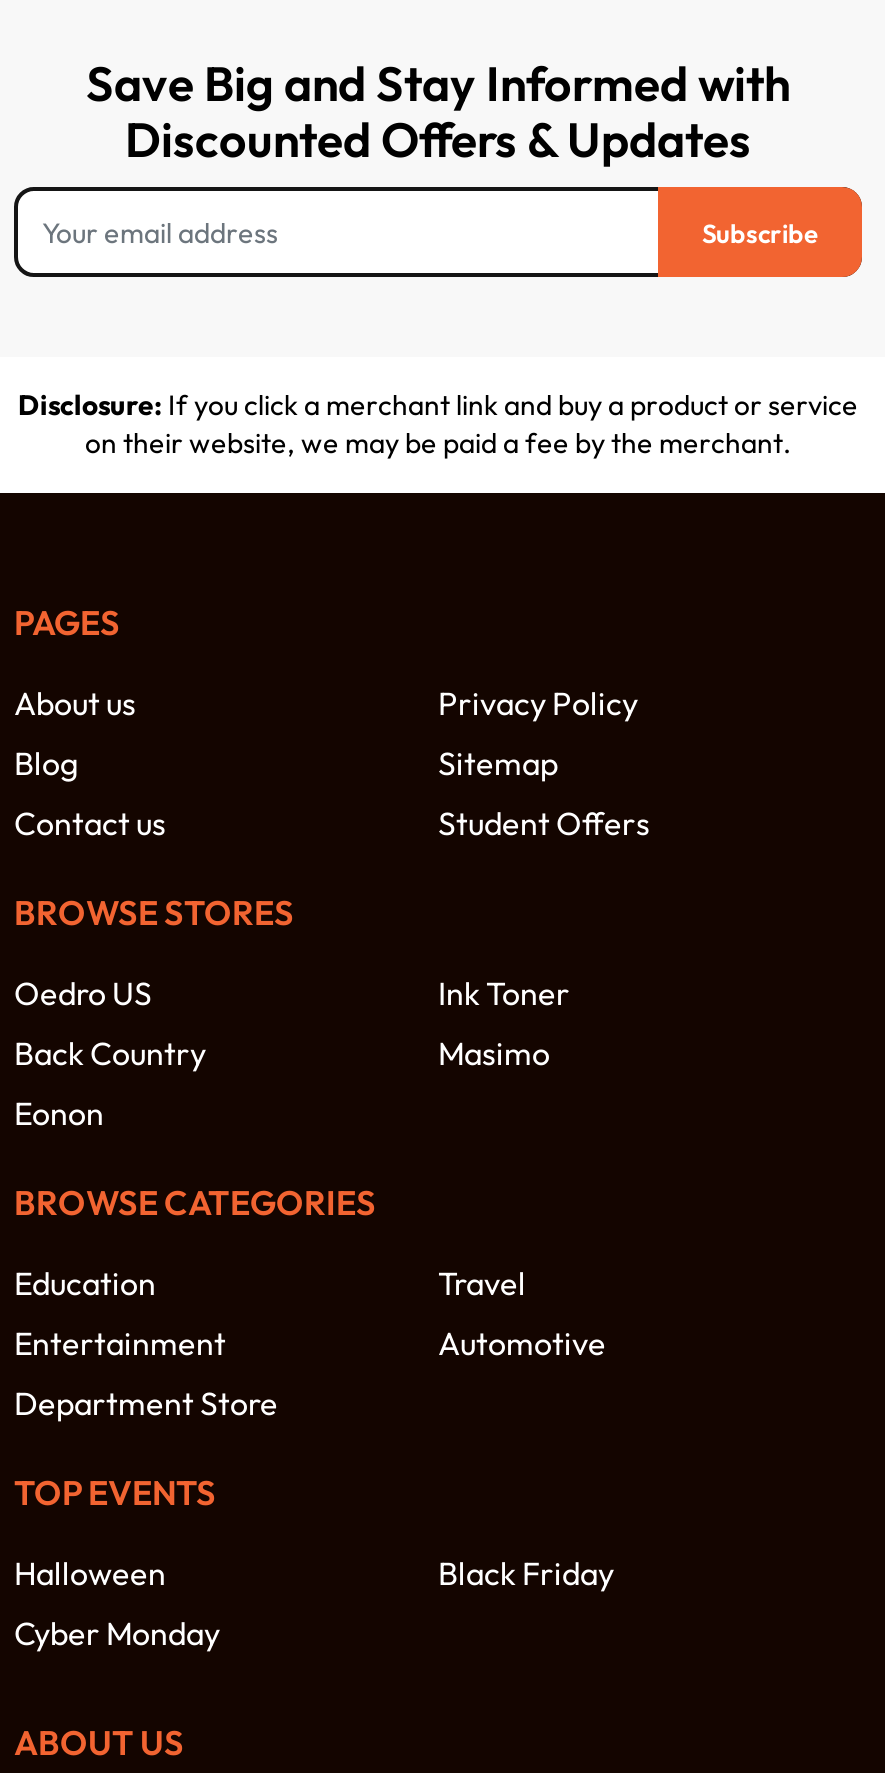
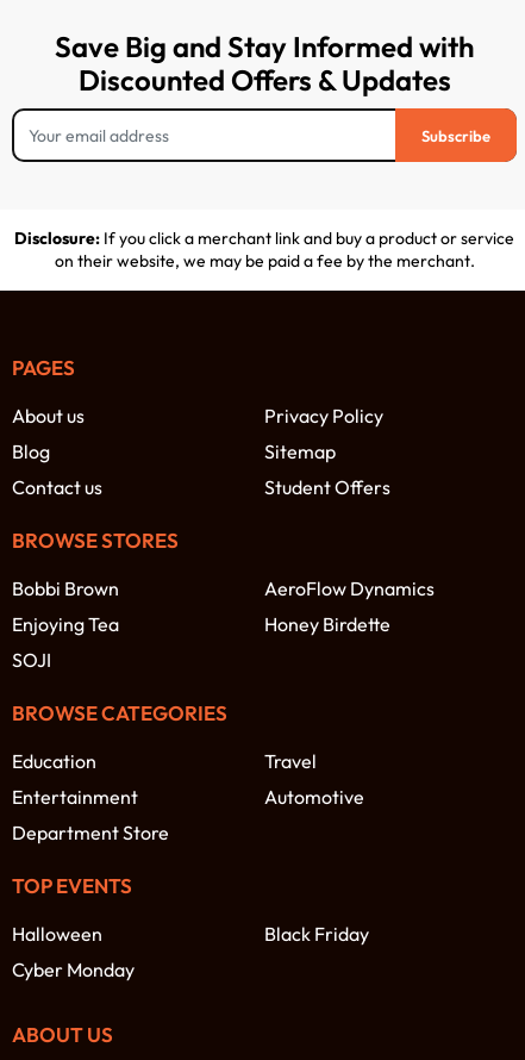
[14,974,570,1014] Oedro US | Ink Toner -> [12,577,435,601] Bobbi Brown | AeroFlow Dynamics
[14,1034,550,1074] Back Country | Masimo -> [12,613,390,636] Enjoying Tea | Honey Birdette
[14,1094,104,1134] Eonon -> [12,648,51,672] SOJI

